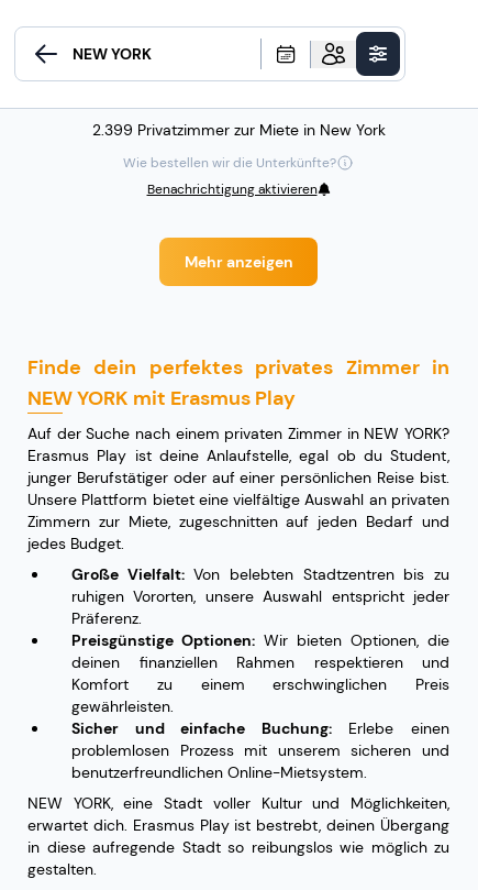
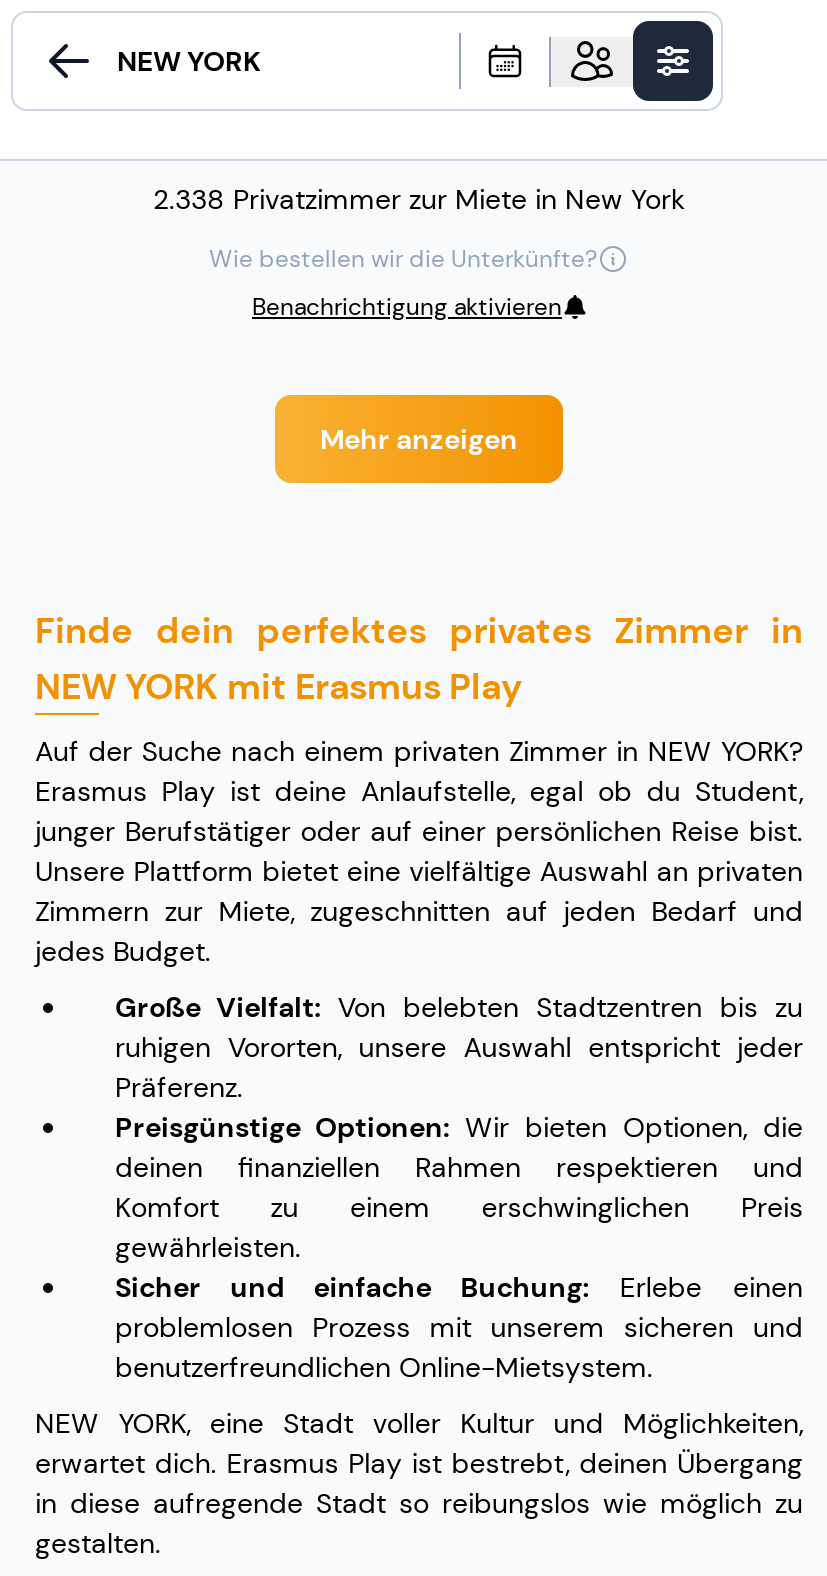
[92,120,385,140] 2.399 Privatzimmer zur Miete in New York -> [153,181,685,217] 2.338 Privatzimmer zur Miete in New York

